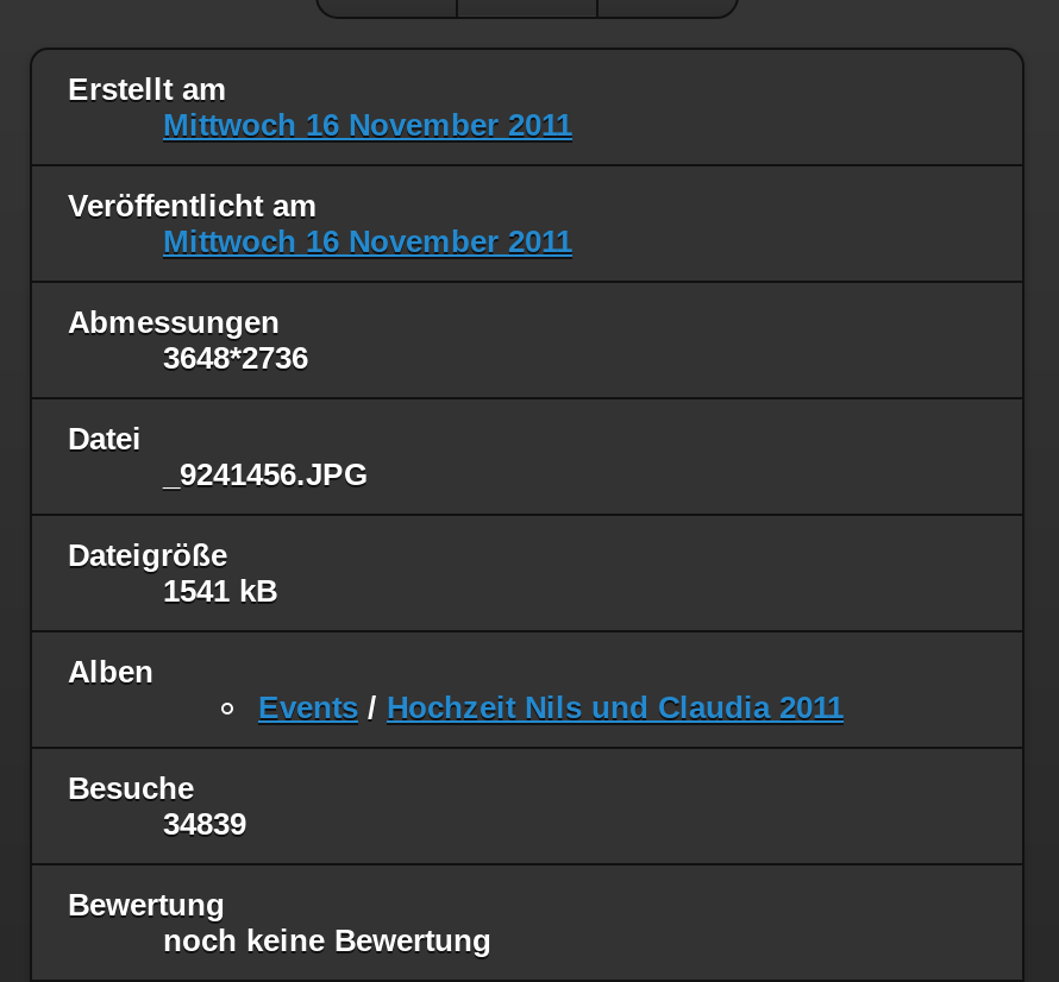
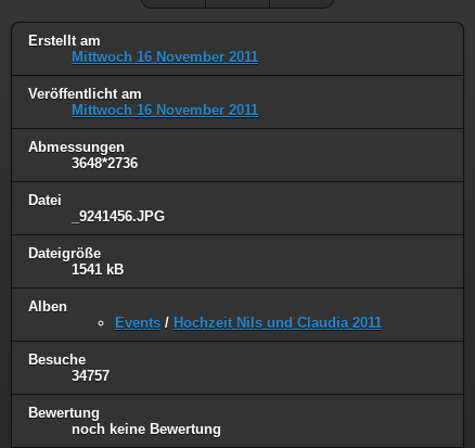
[163,806,246,841] 34839 -> [72,368,110,384] 34757

